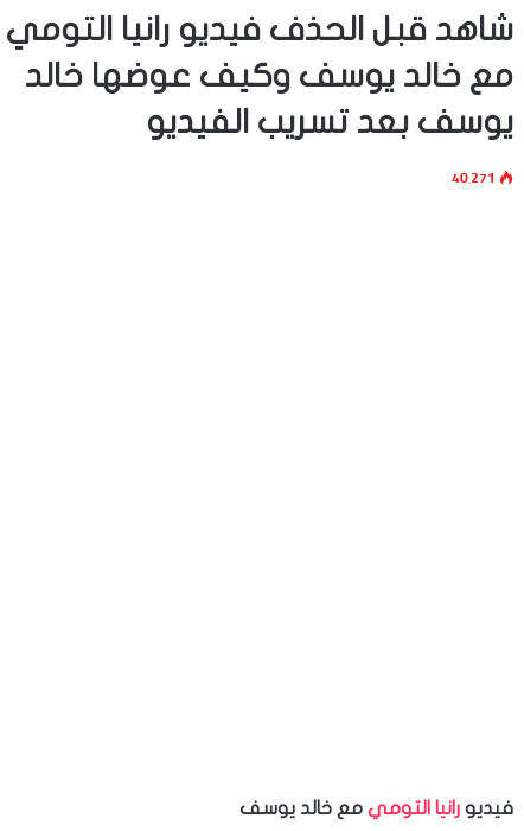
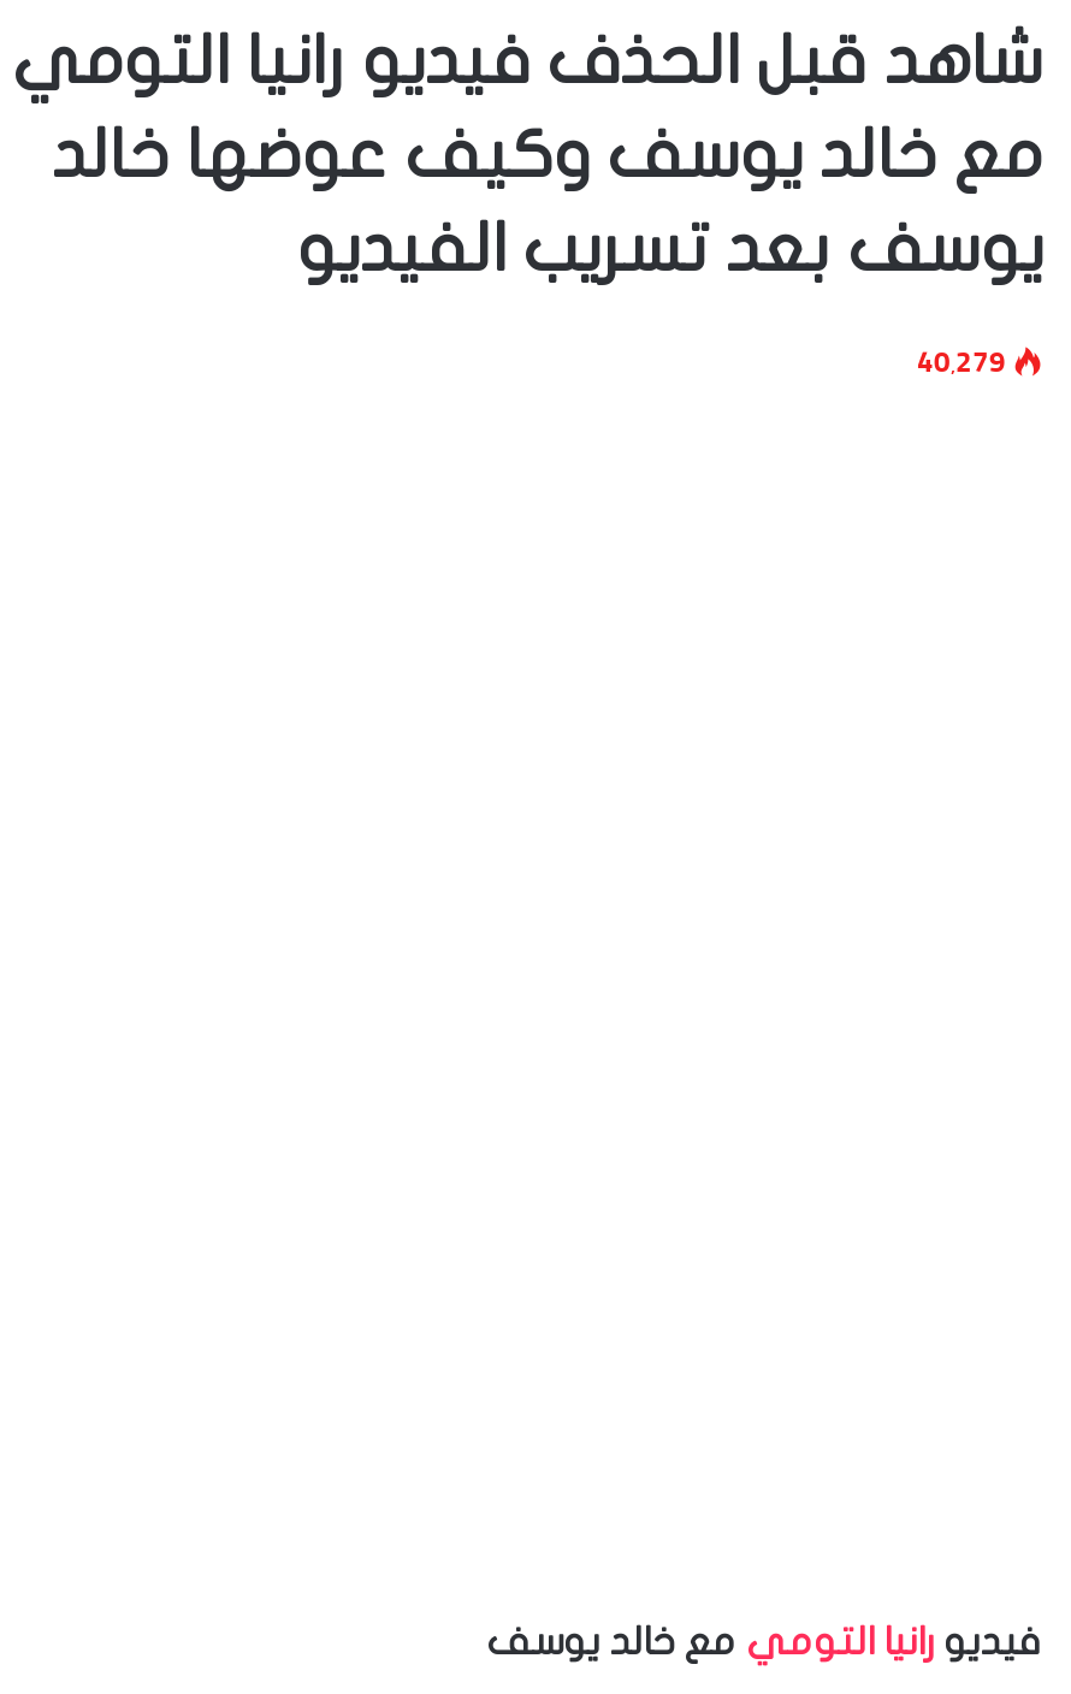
[452,164,496,191] 40٬271 -> [917,334,1006,389] 40٬279

